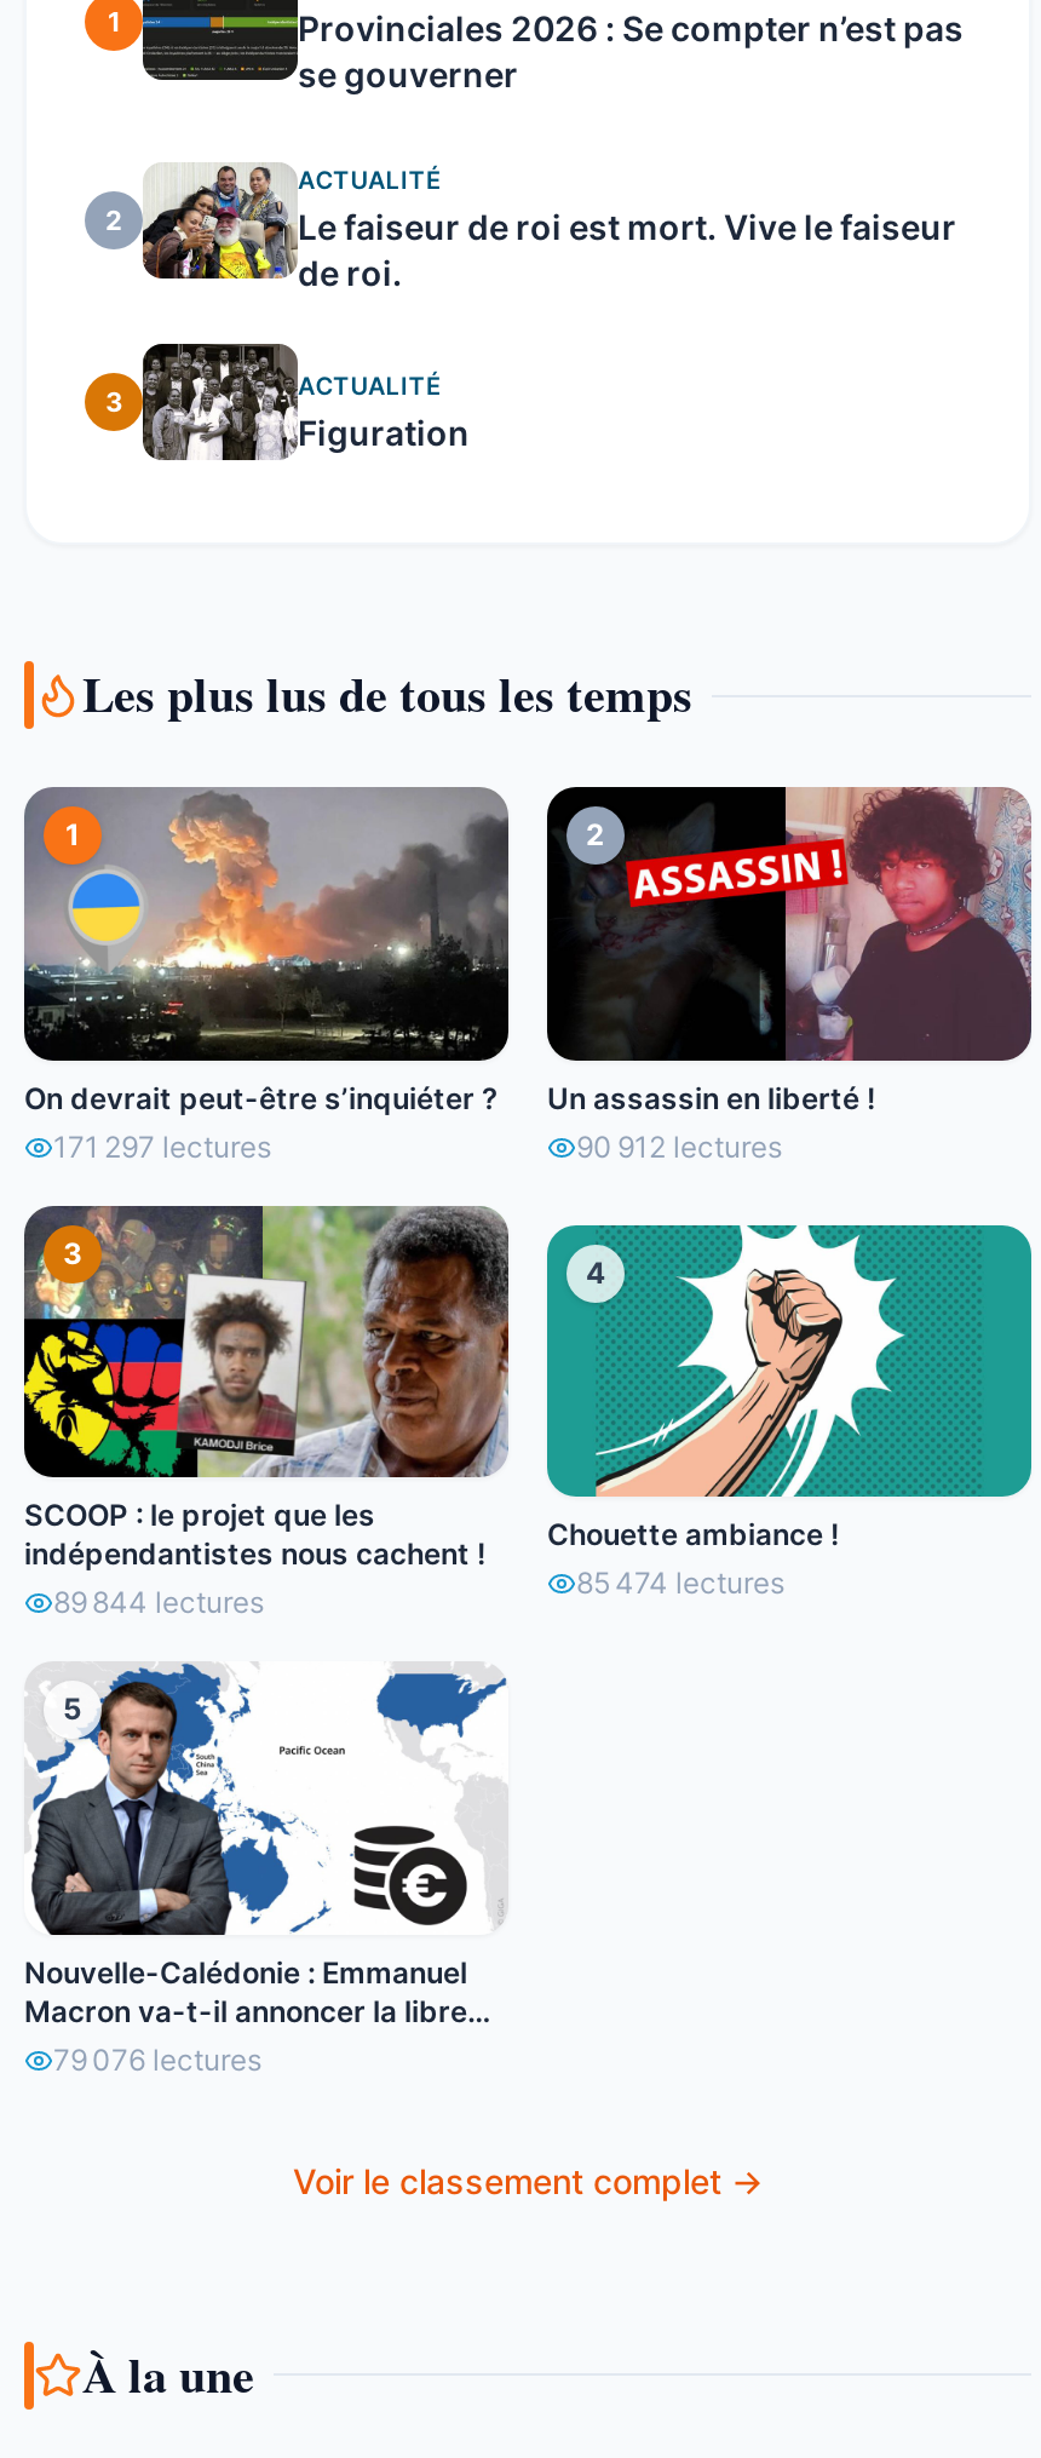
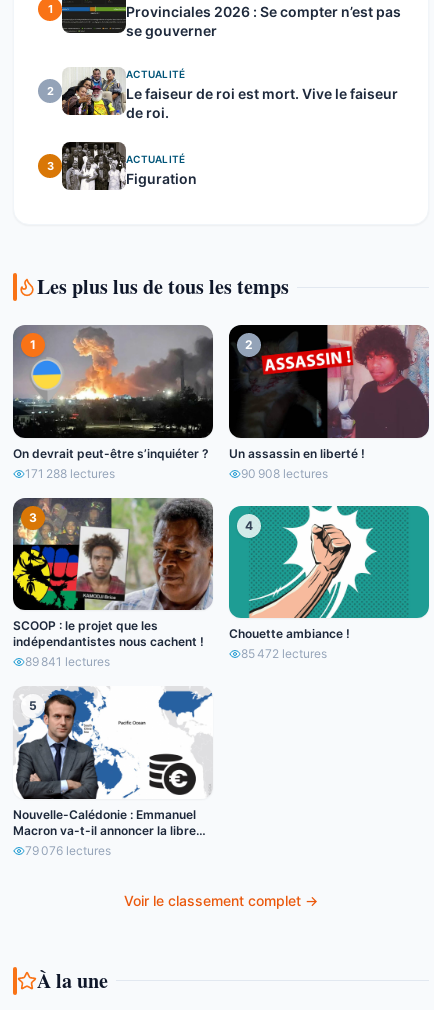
[53,1128,271,1164] 171 297 lectures -> [25,466,115,481] 171 288 lectures
[576,1128,782,1164] 90 912 lectures -> [241,466,328,481] 90 908 lectures
[576,1565,784,1601] 85 474 lectures -> [241,646,327,661] 85 472 lectures
[53,1585,264,1621] 89 844 lectures -> [25,654,110,669] 89 841 lectures

